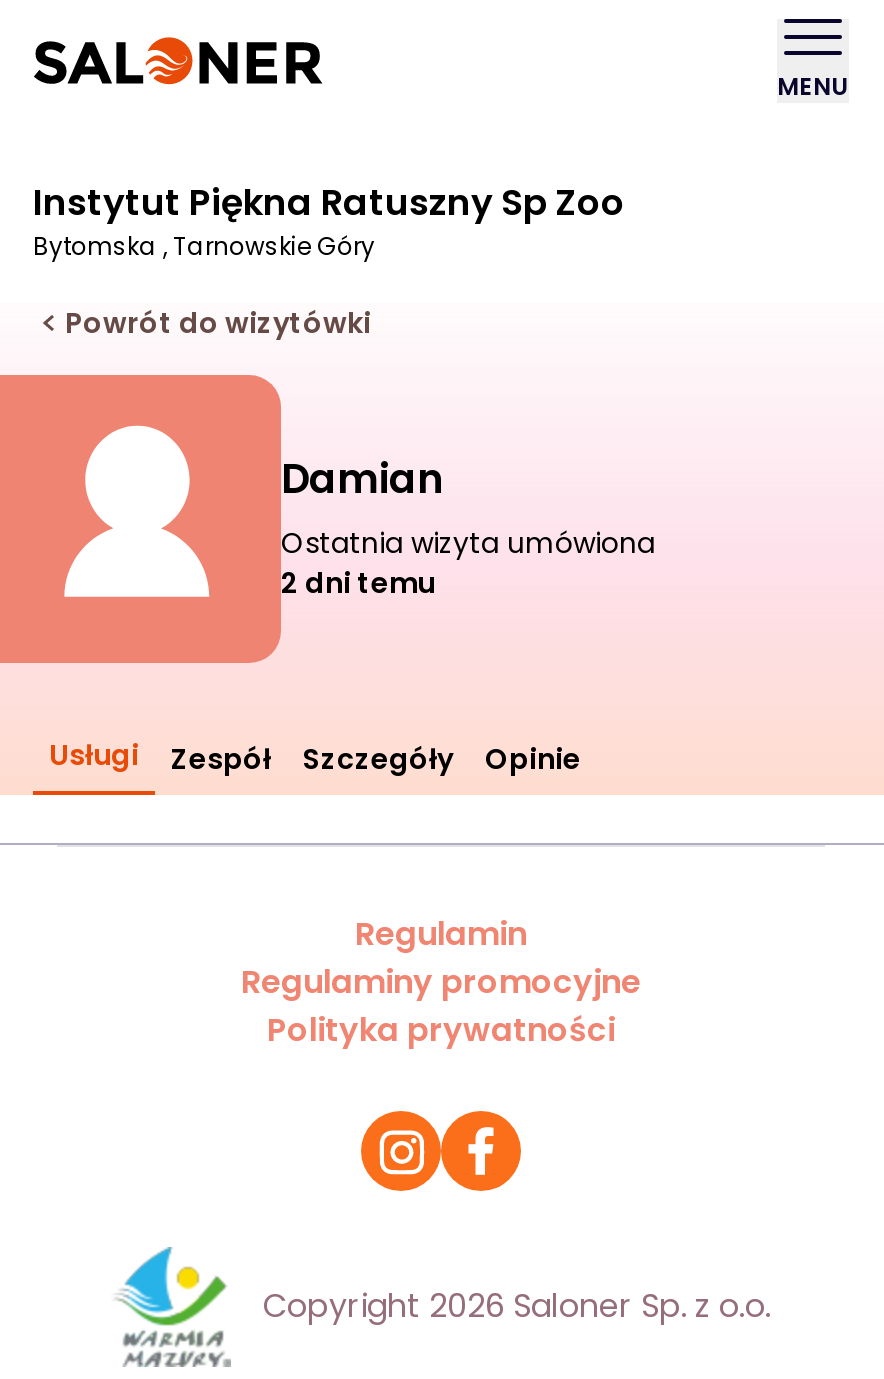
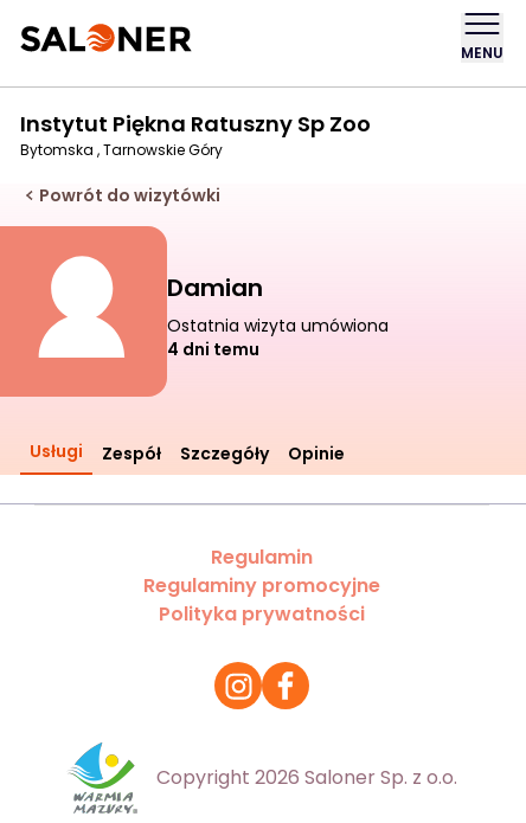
[281,563,435,603] 2 dni temu -> [167,337,259,361] 4 dni temu

